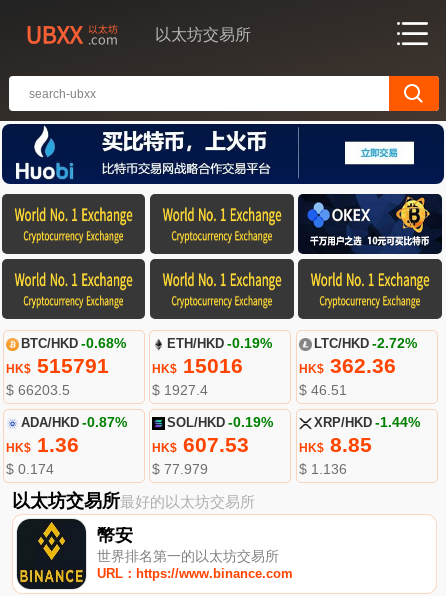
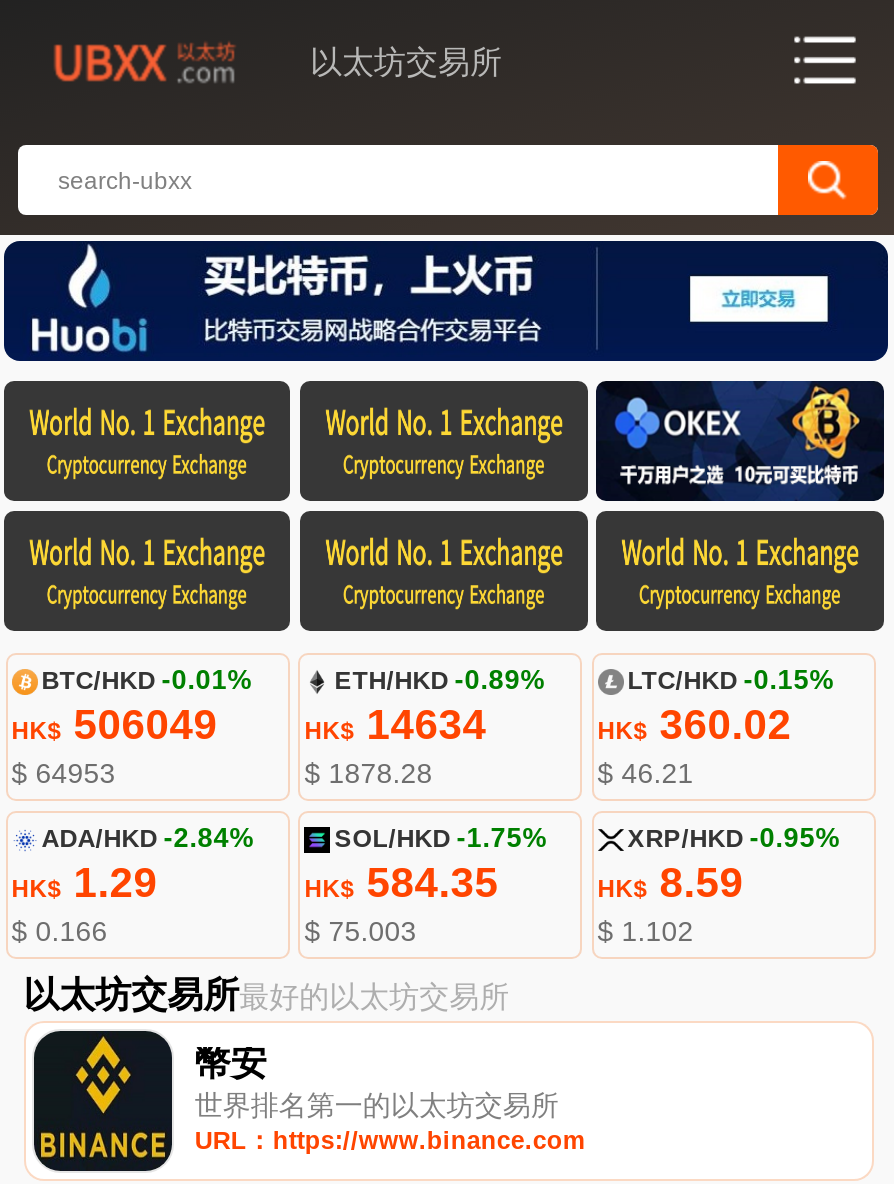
[6,336,126,398] BTC/HKD -0.68% | HK$515791 | $ 66203.5 -> [12,665,252,789] BTC/HKD -0.01% | HK$506049 | $ 64953
[152,336,272,398] ETH/HKD -0.19% | HK$15016 | $ 1927.4 -> [305,665,545,789] ETH/HKD -0.89% | HK$14634 | $ 1878.28
[299,336,417,398] LTC/HKD -2.72% | HK$362.36 | $ 46.51 -> [598,665,834,789] LTC/HKD -0.15% | HK$360.02 | $ 46.21
[6,415,127,477] ADA/HKD -0.87% | HK$1.36 | $ 0.174 -> [12,823,254,947] ADA/HKD -2.84% | HK$1.29 | $ 0.166
[152,415,273,477] SOL/HKD -0.19% | HK$607.53 | $ 77.979 -> [305,823,547,947] SOL/HKD -1.75% | HK$584.35 | $ 75.003
[299,415,420,477] XRP/HKD -1.44% | HK$8.85 | $ 1.136 -> [598,823,840,947] XRP/HKD -0.95% | HK$8.59 | $ 1.102

